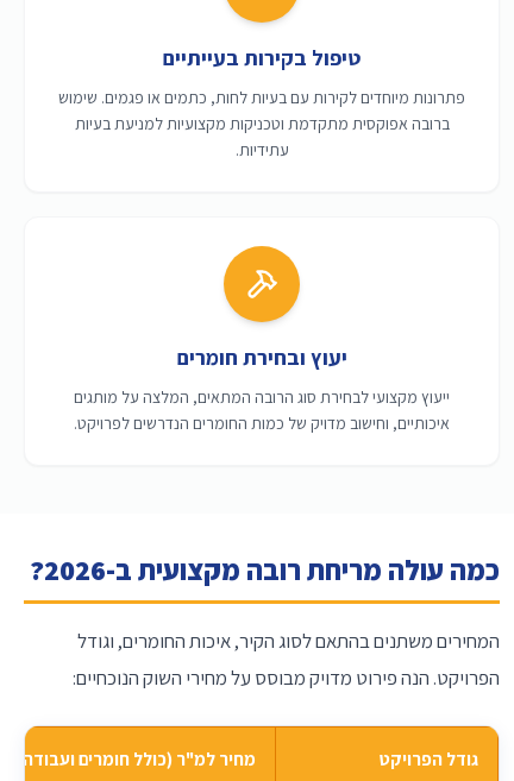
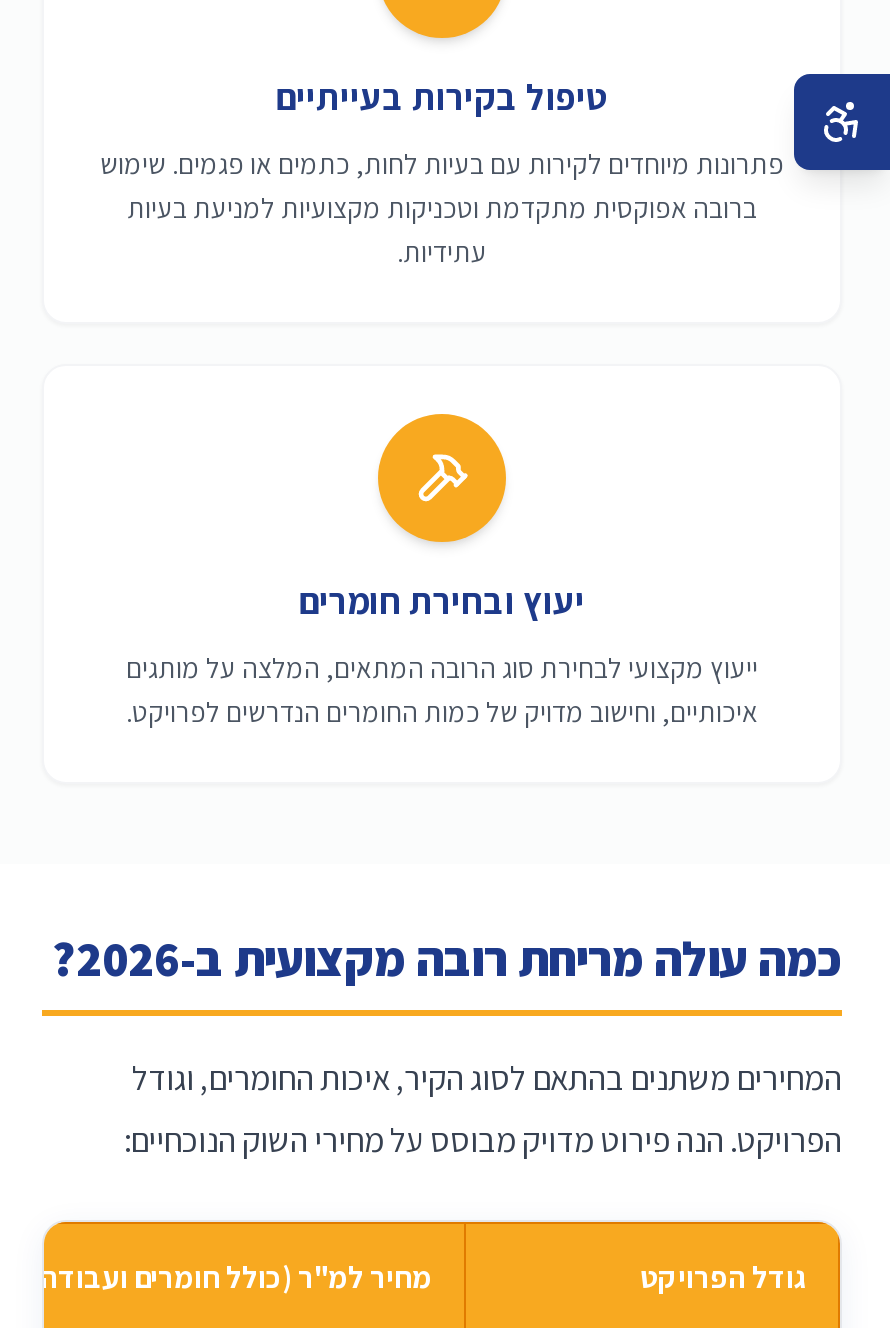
none -> [792,72,884,174] [image]

